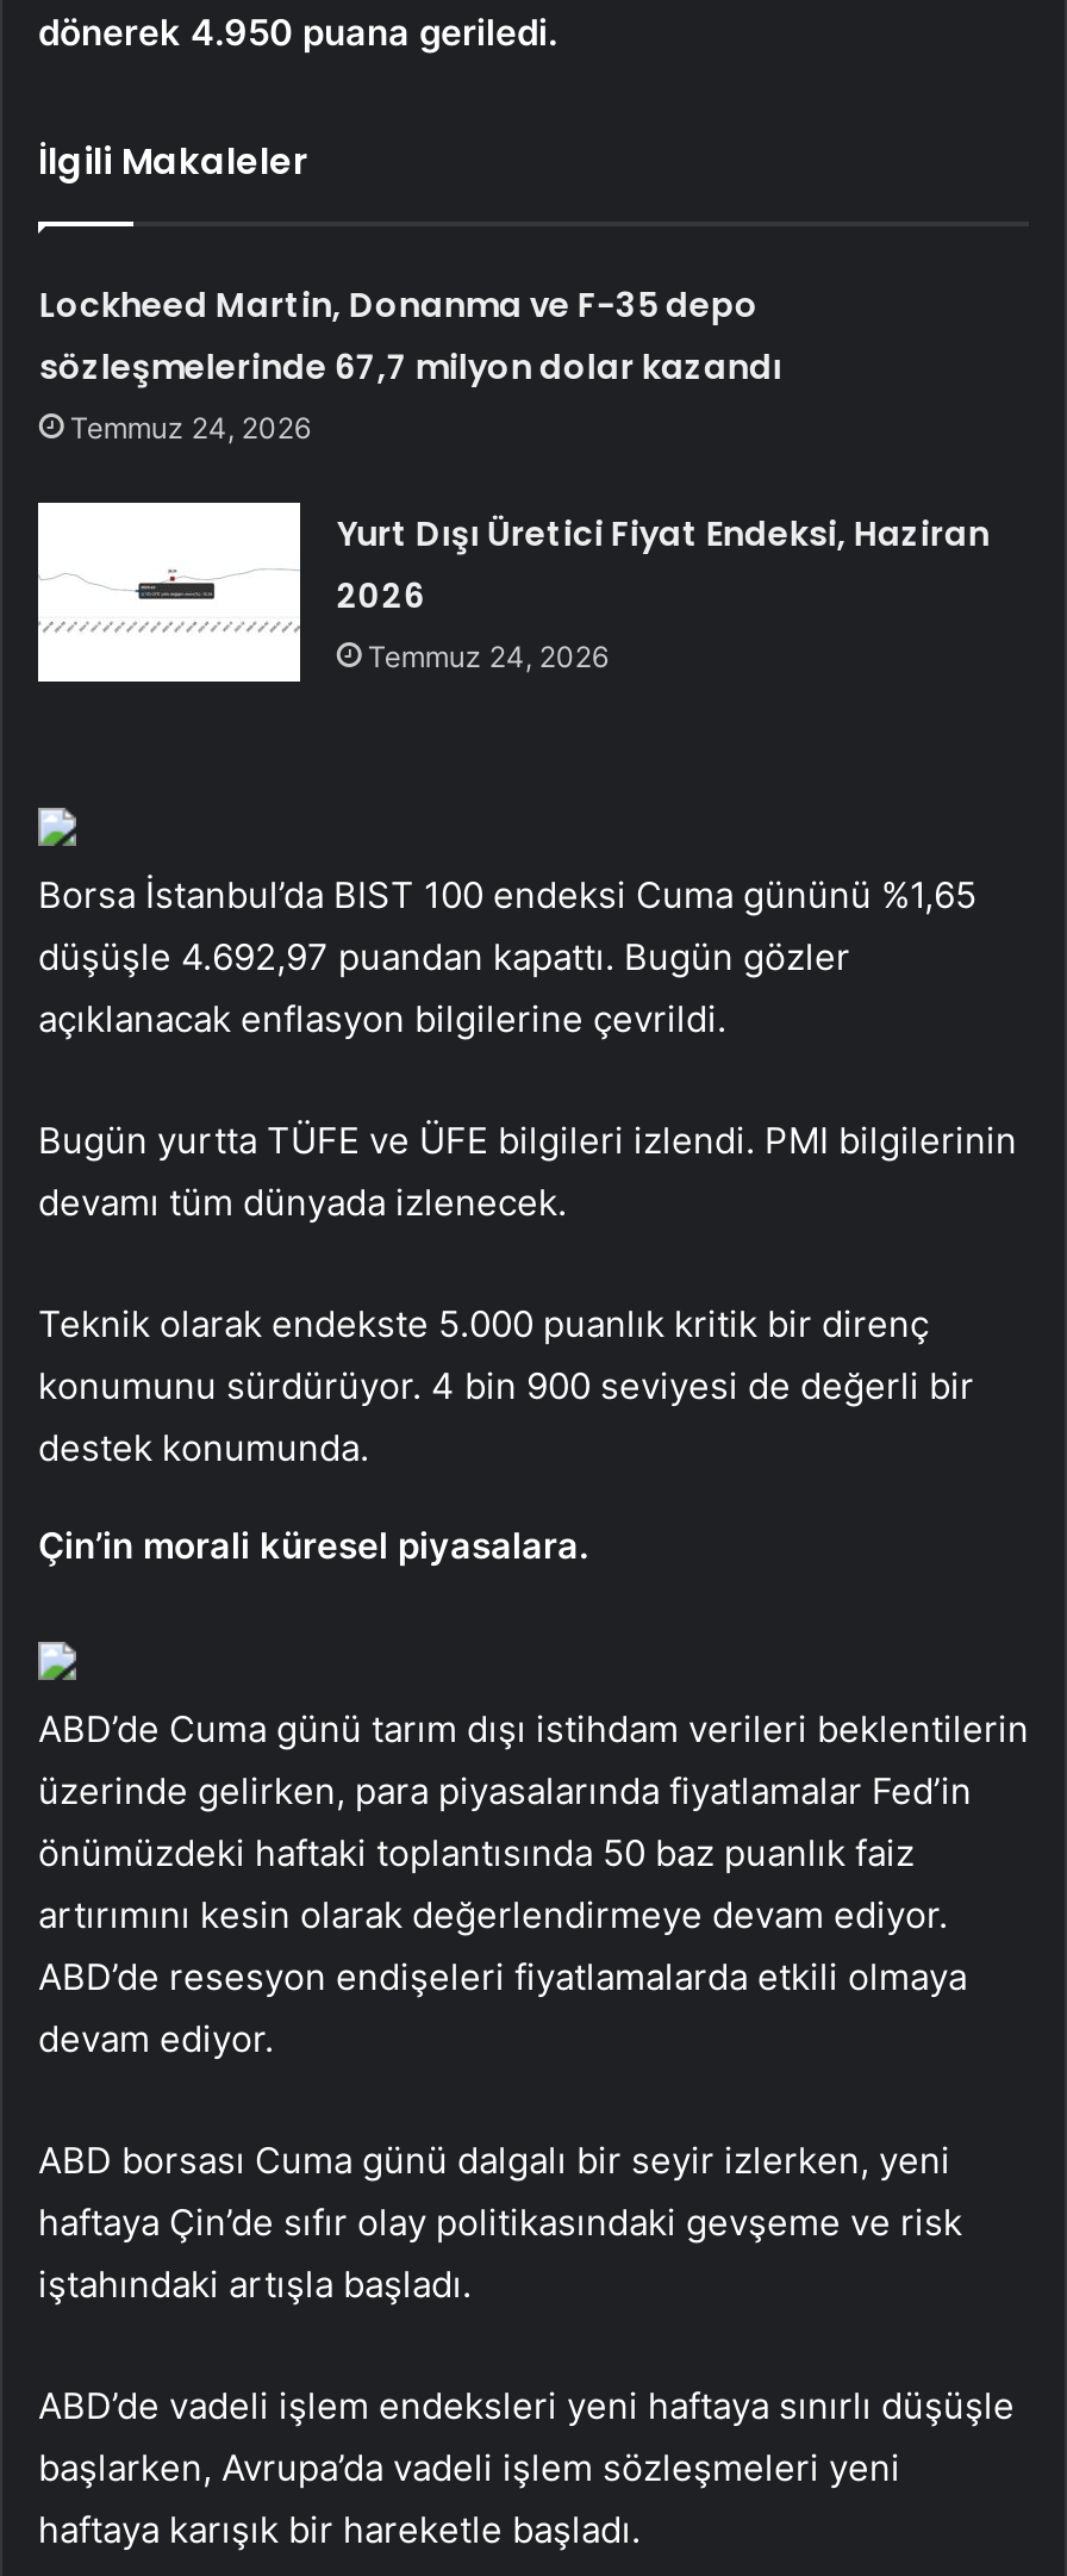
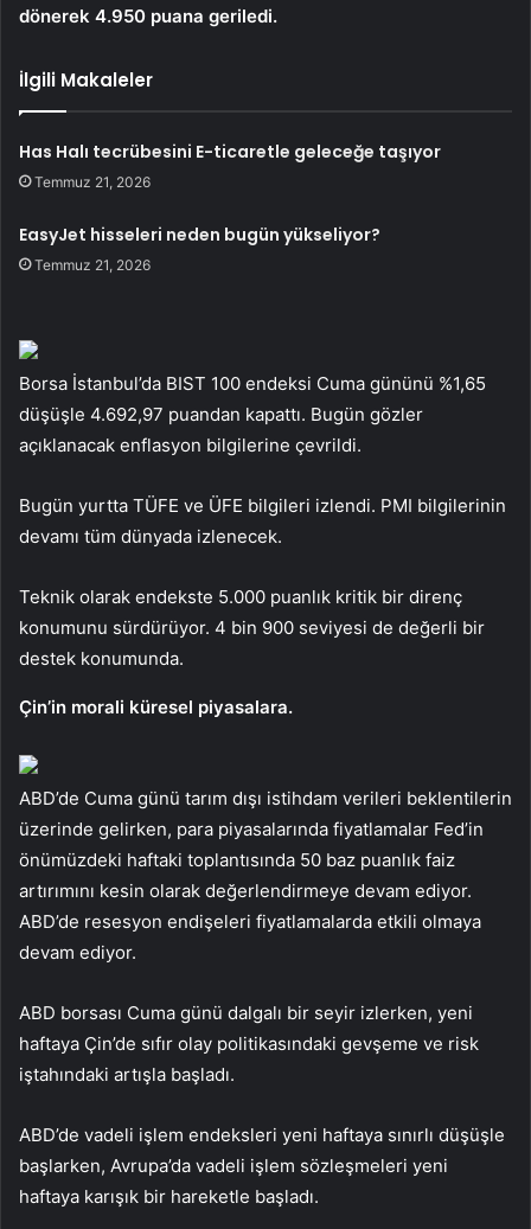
[39,280,782,445] Lockheed Martin, Donanma ve F-35 depo | sözleşmelerinde 67,7 milyon dolar kazandı | Temmuz 24, 2026 -> [19,139,441,190] Has Halı tecrübesini E-ticaretle geleceğe taşıyor | Temmuz 21, 2026
[337,509,989,674] Yurt Dışı Üretici Fiyat Endeksi, Haziran | 2026 | Temmuz 24, 2026 -> [19,222,381,273] EasyJet hisseleri neden bugün yükseliyor? | Temmuz 21, 2026

